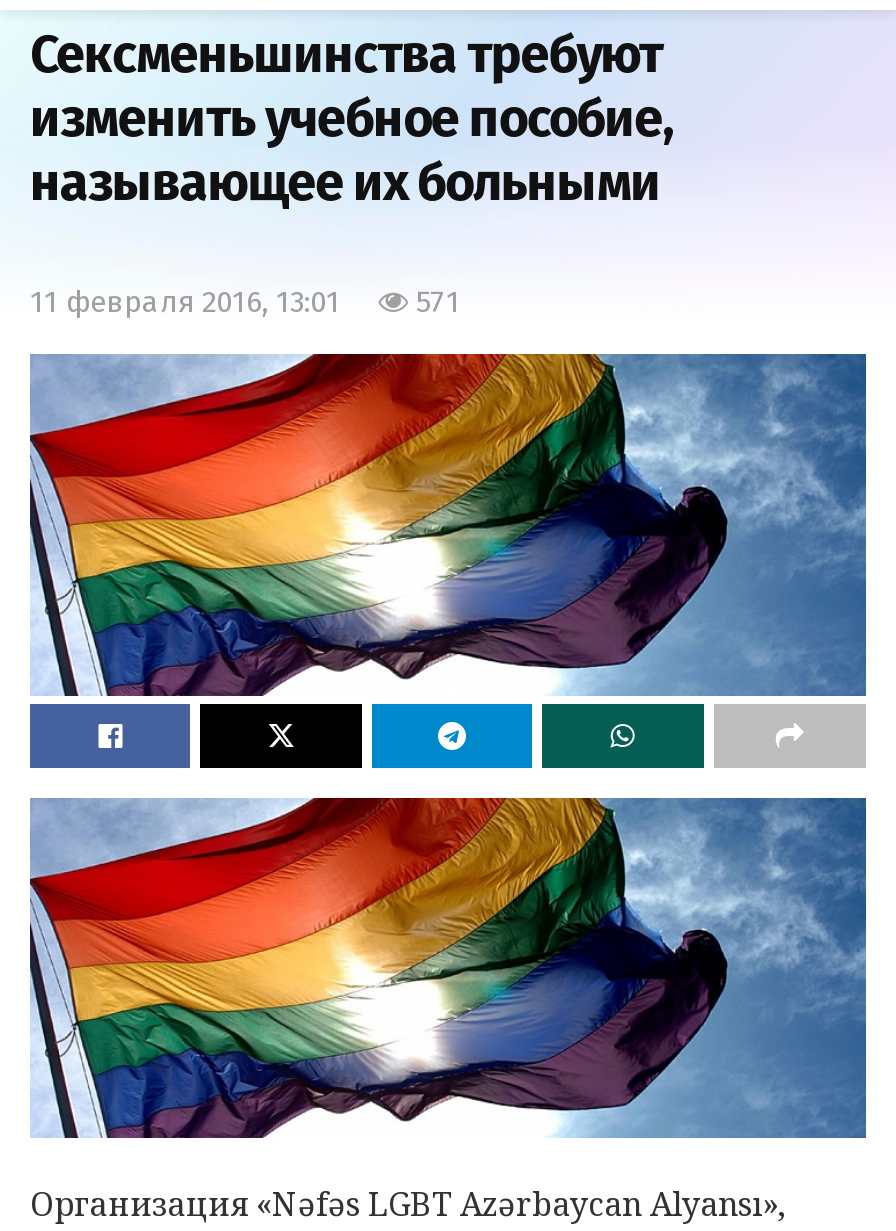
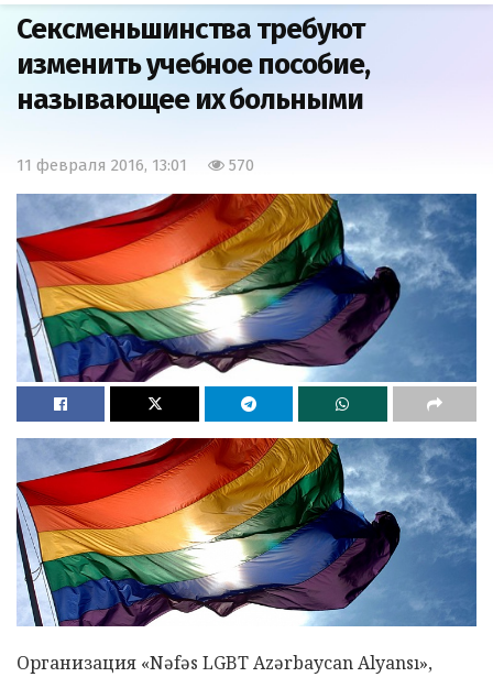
[30,285,460,321] 11 февраля 2016, 13:01 571 -> [17,156,254,175] 11 февраля 2016, 13:01 570

